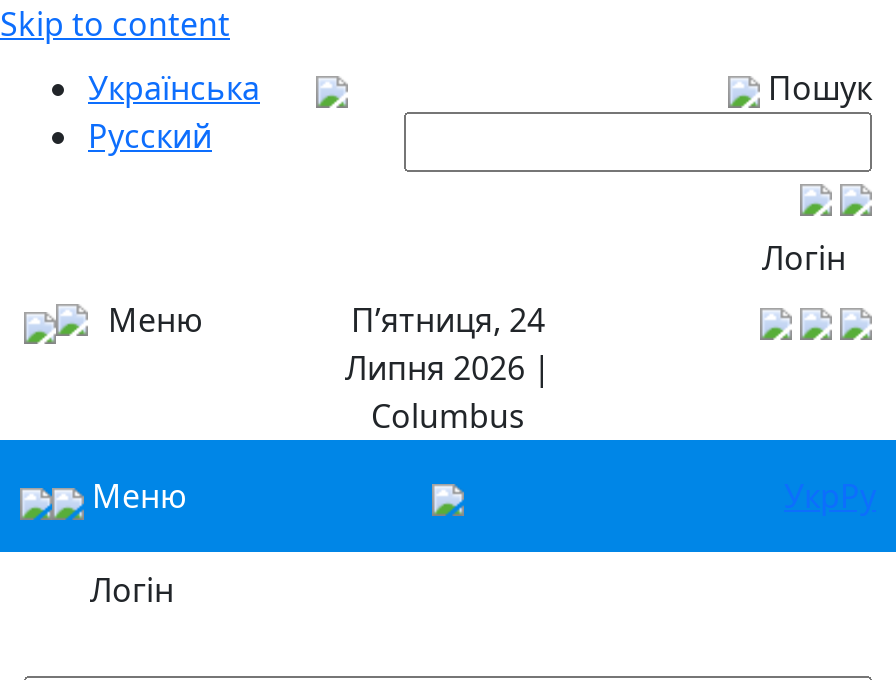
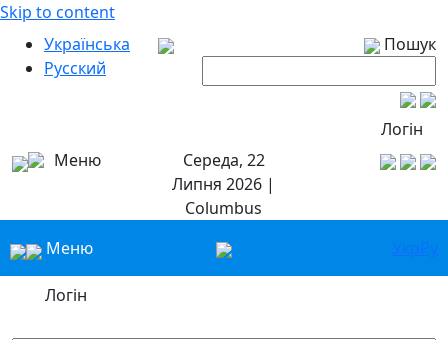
[351,298,545,342] П’ятниця, 24 -> [183,149,265,171] Середа, 22

